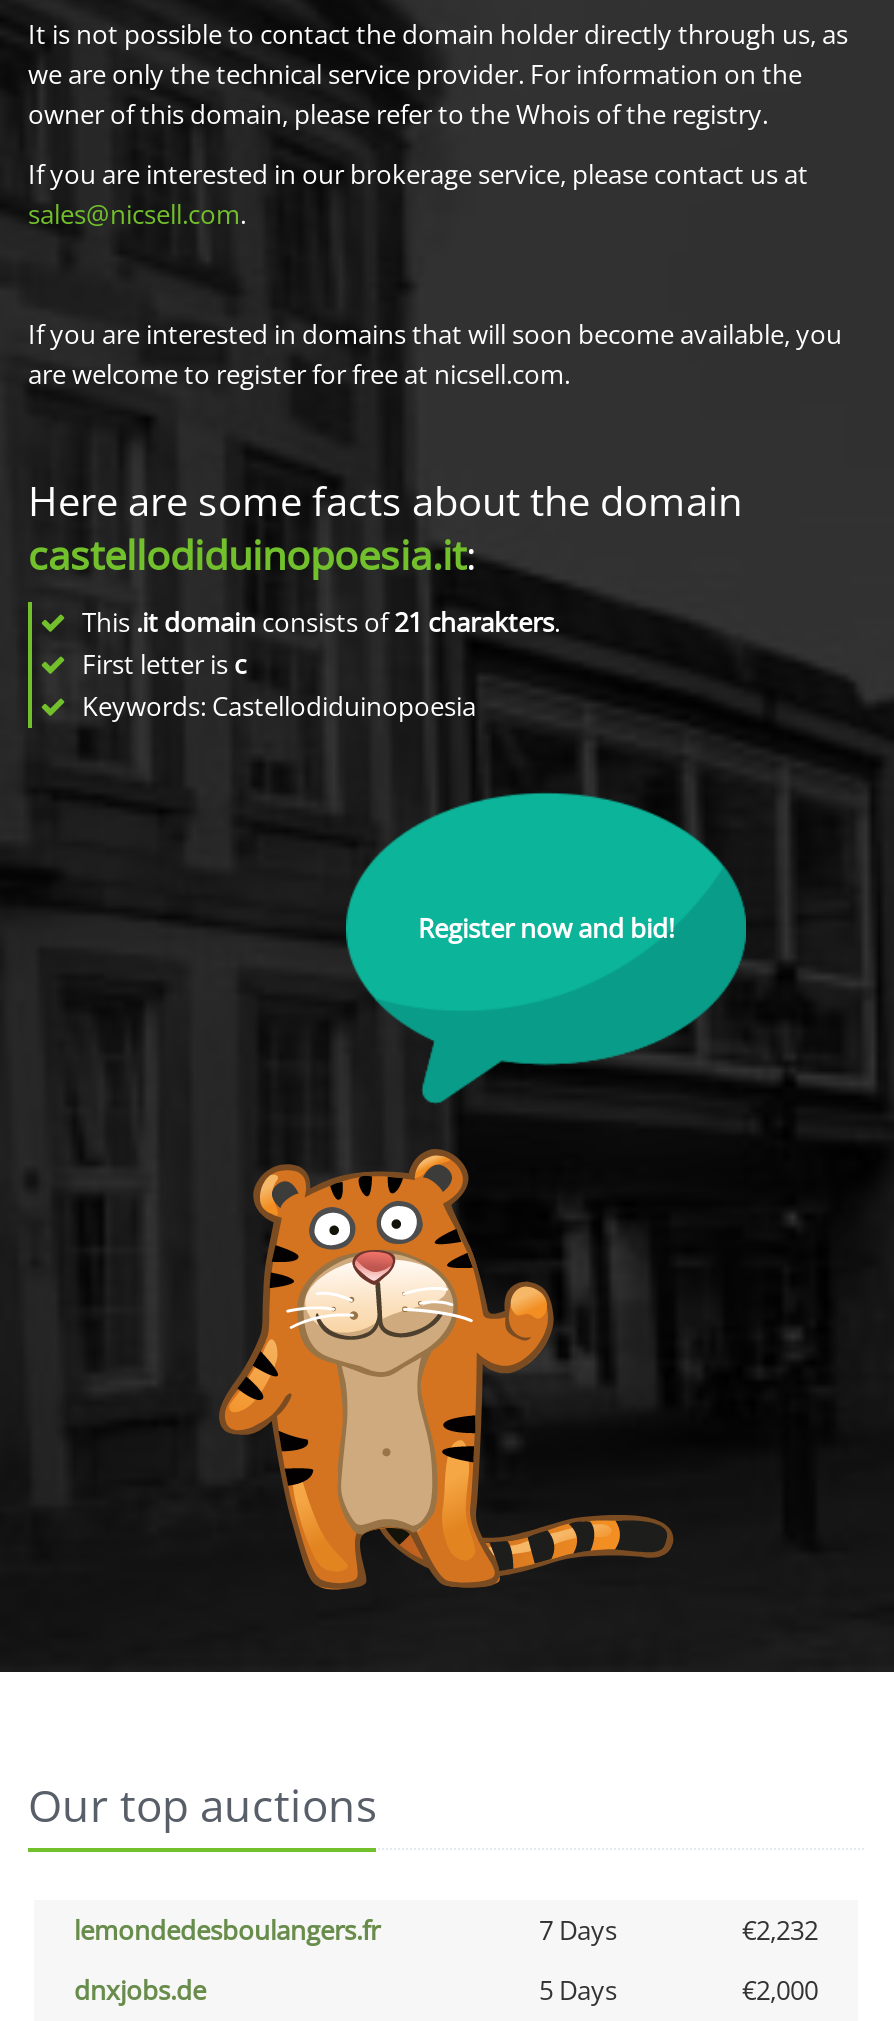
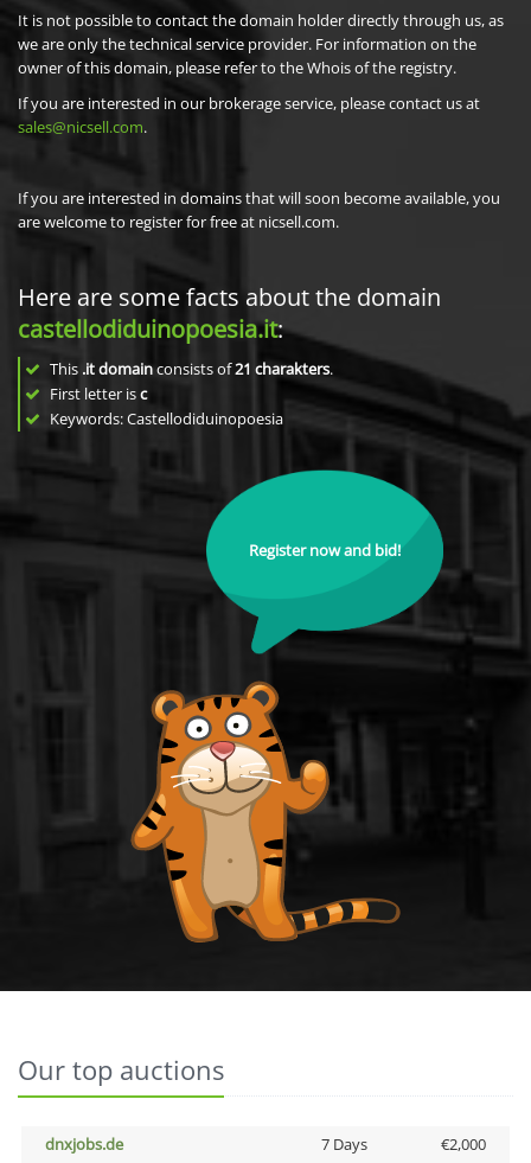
[74,1912,818,1948] lemondedesboulangers.fr | 7 Days | €2,232 -> none
[539,1972,617,2008] 5 Days -> [321,1133,367,1155] 7 Days

